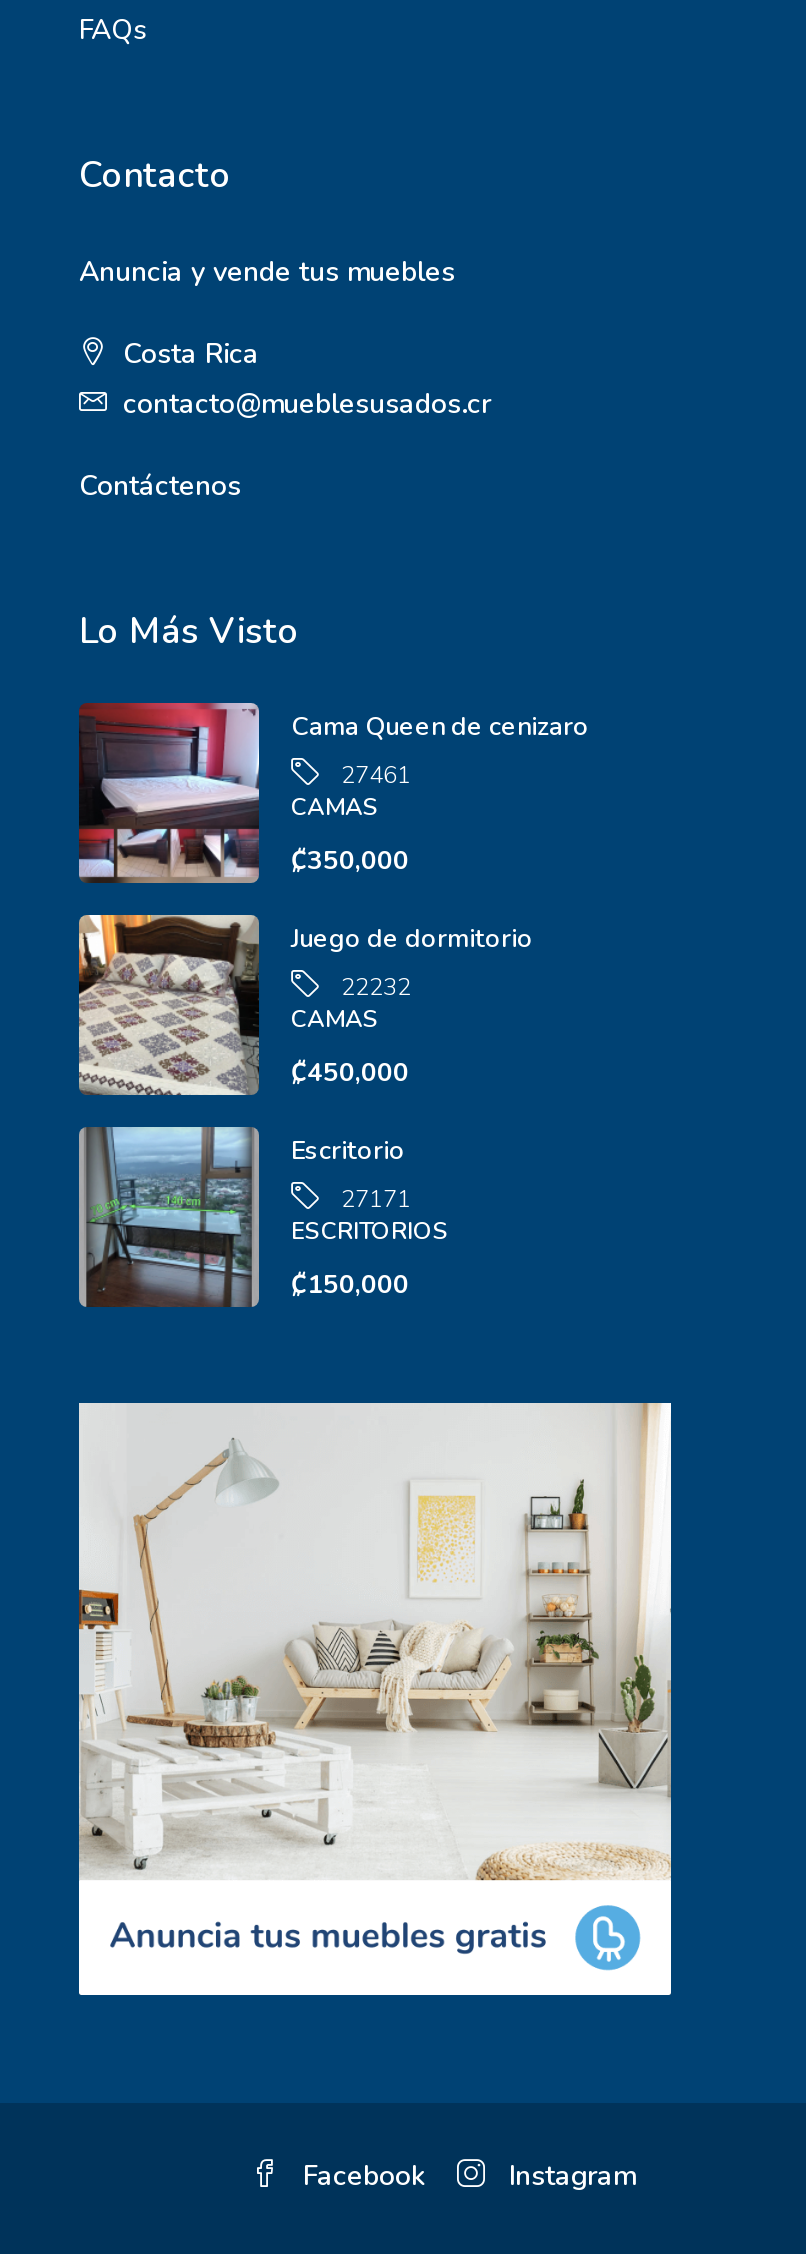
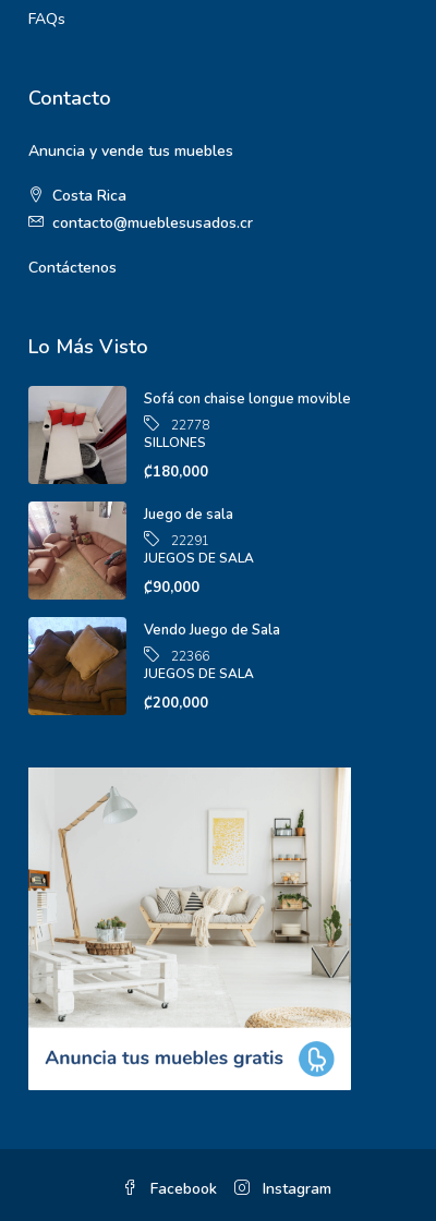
[77,701,589,885] [image] | Cama Queen de cenizaro | 27461 | CAMAS -> [27,385,351,485] [image] | Sofá con chaise longue movible | 22778 | SILLONES
[291,842,409,878] ₡350,000 -> [144,462,208,481] ₡180,000
[77,913,533,1097] [image] | Juego de dormitorio | 22232 | CAMAS -> [27,500,254,601] [image] | Juego de sala | 22291 | JUEGOS DE SALA
[291,1054,409,1090] ₡450,000 -> [144,577,199,597] ₡90,000
[77,1125,449,1307] [image] | Escritorio | 27171 | ESCRITORIOS -> [27,616,280,716] [image] | Vendo Juego de Sala | 22366 | JUEGOS DE SALA
[291,1266,409,1302] ₡150,000 -> [144,693,208,712] ₡200,000

